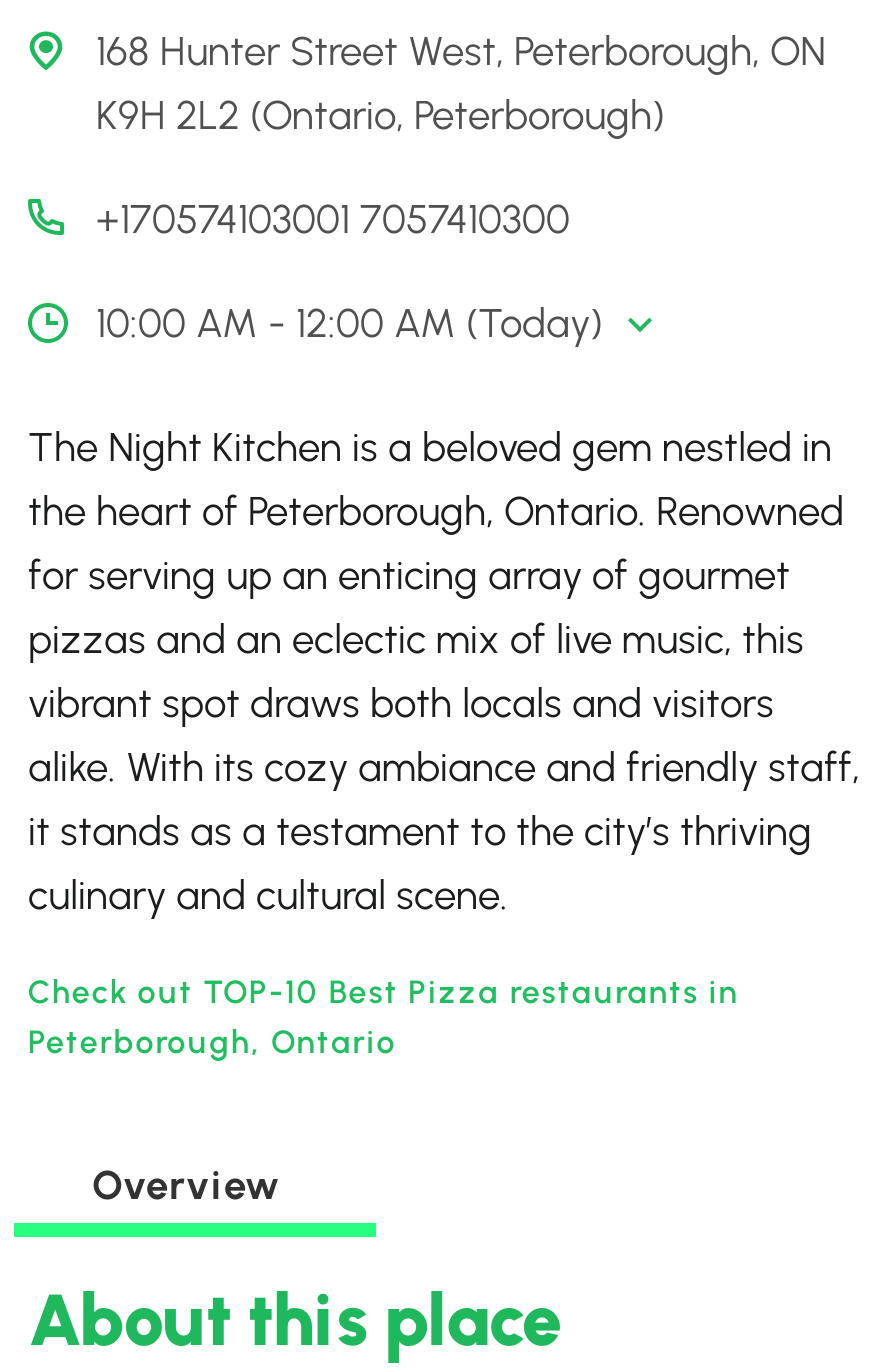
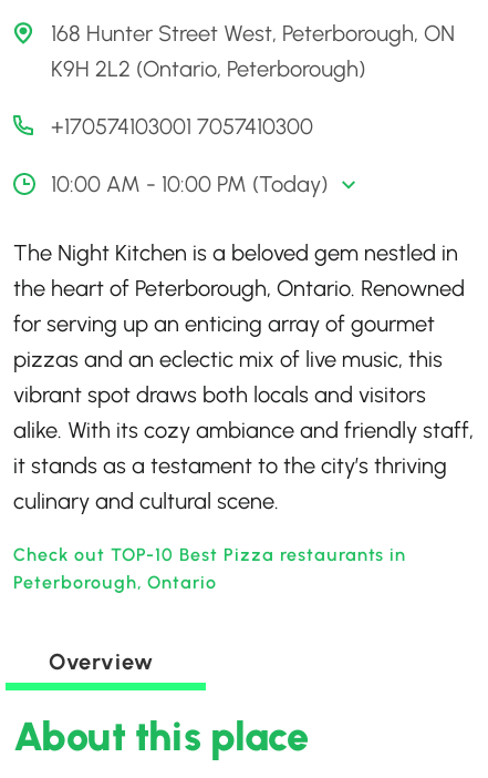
[96,299,602,347] 10:00 AM - 12:00 AM (Today) -> [51,171,328,197] 10:00 AM - 10:00 PM (Today)

